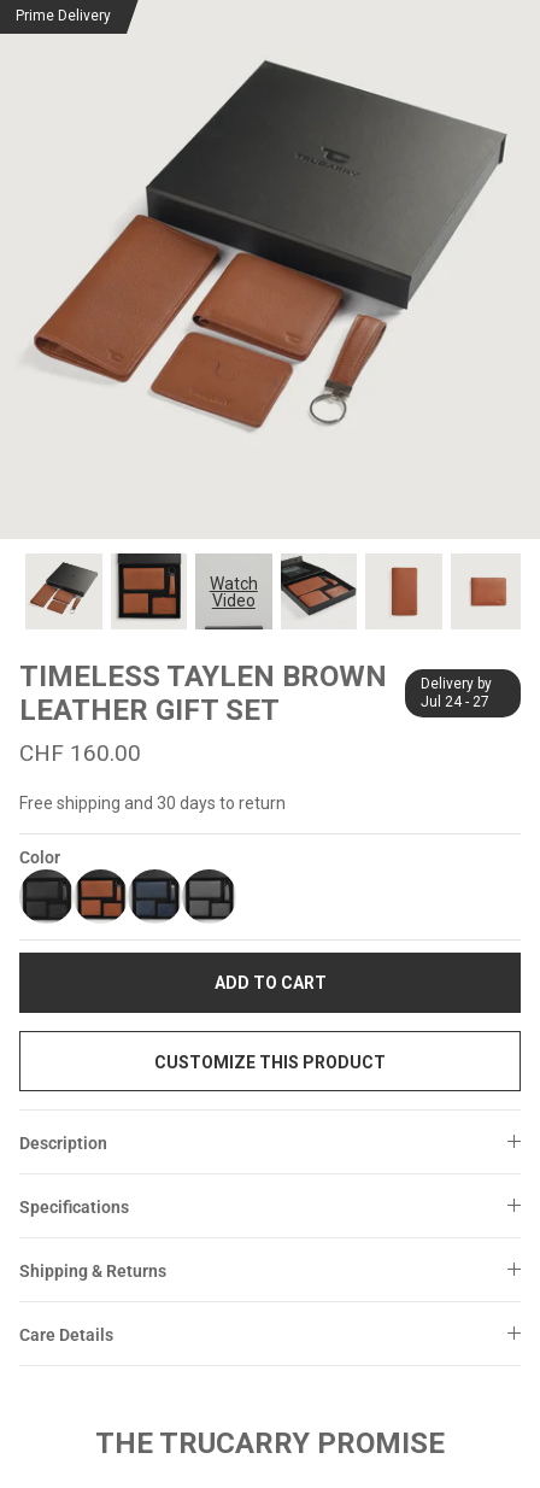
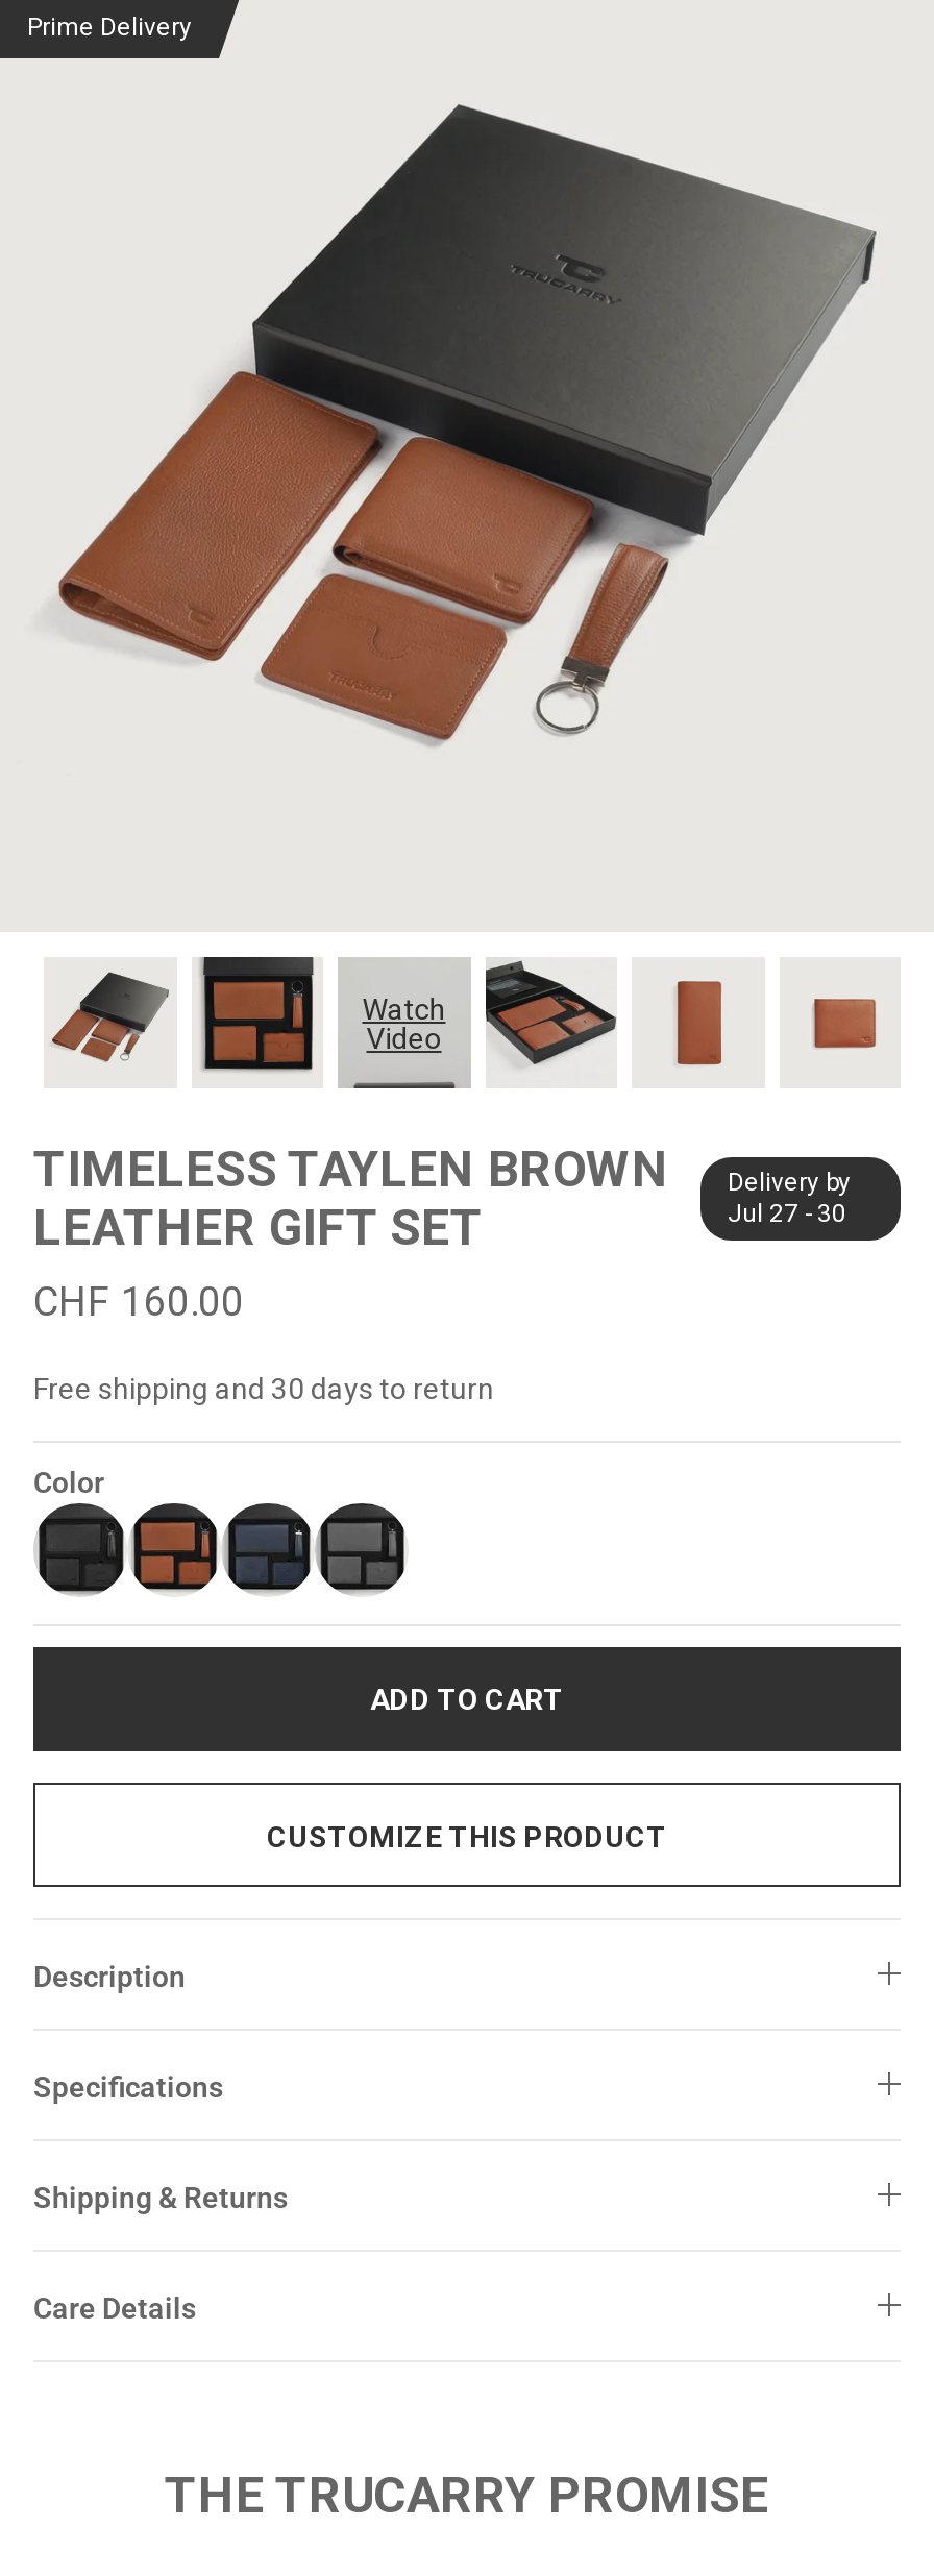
[421,694,489,711] Jul 24 - 27 -> [728,1200,846,1229] Jul 27 - 30

